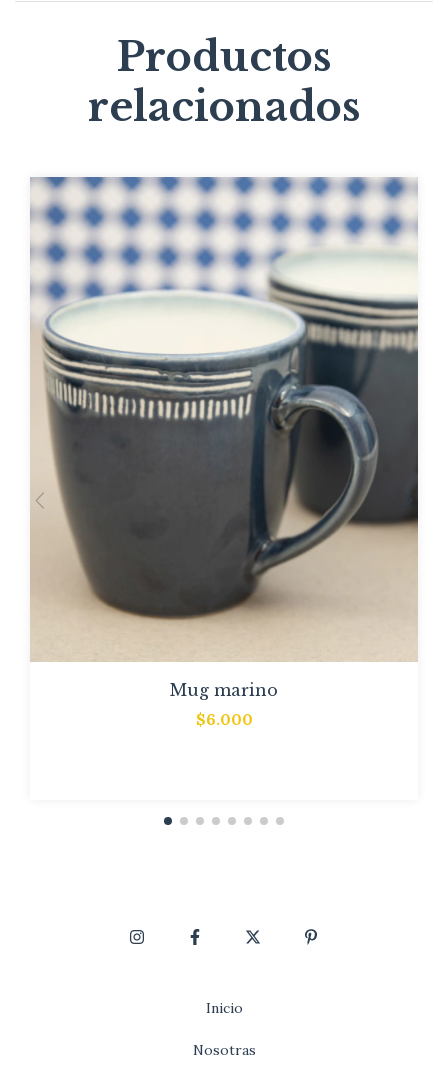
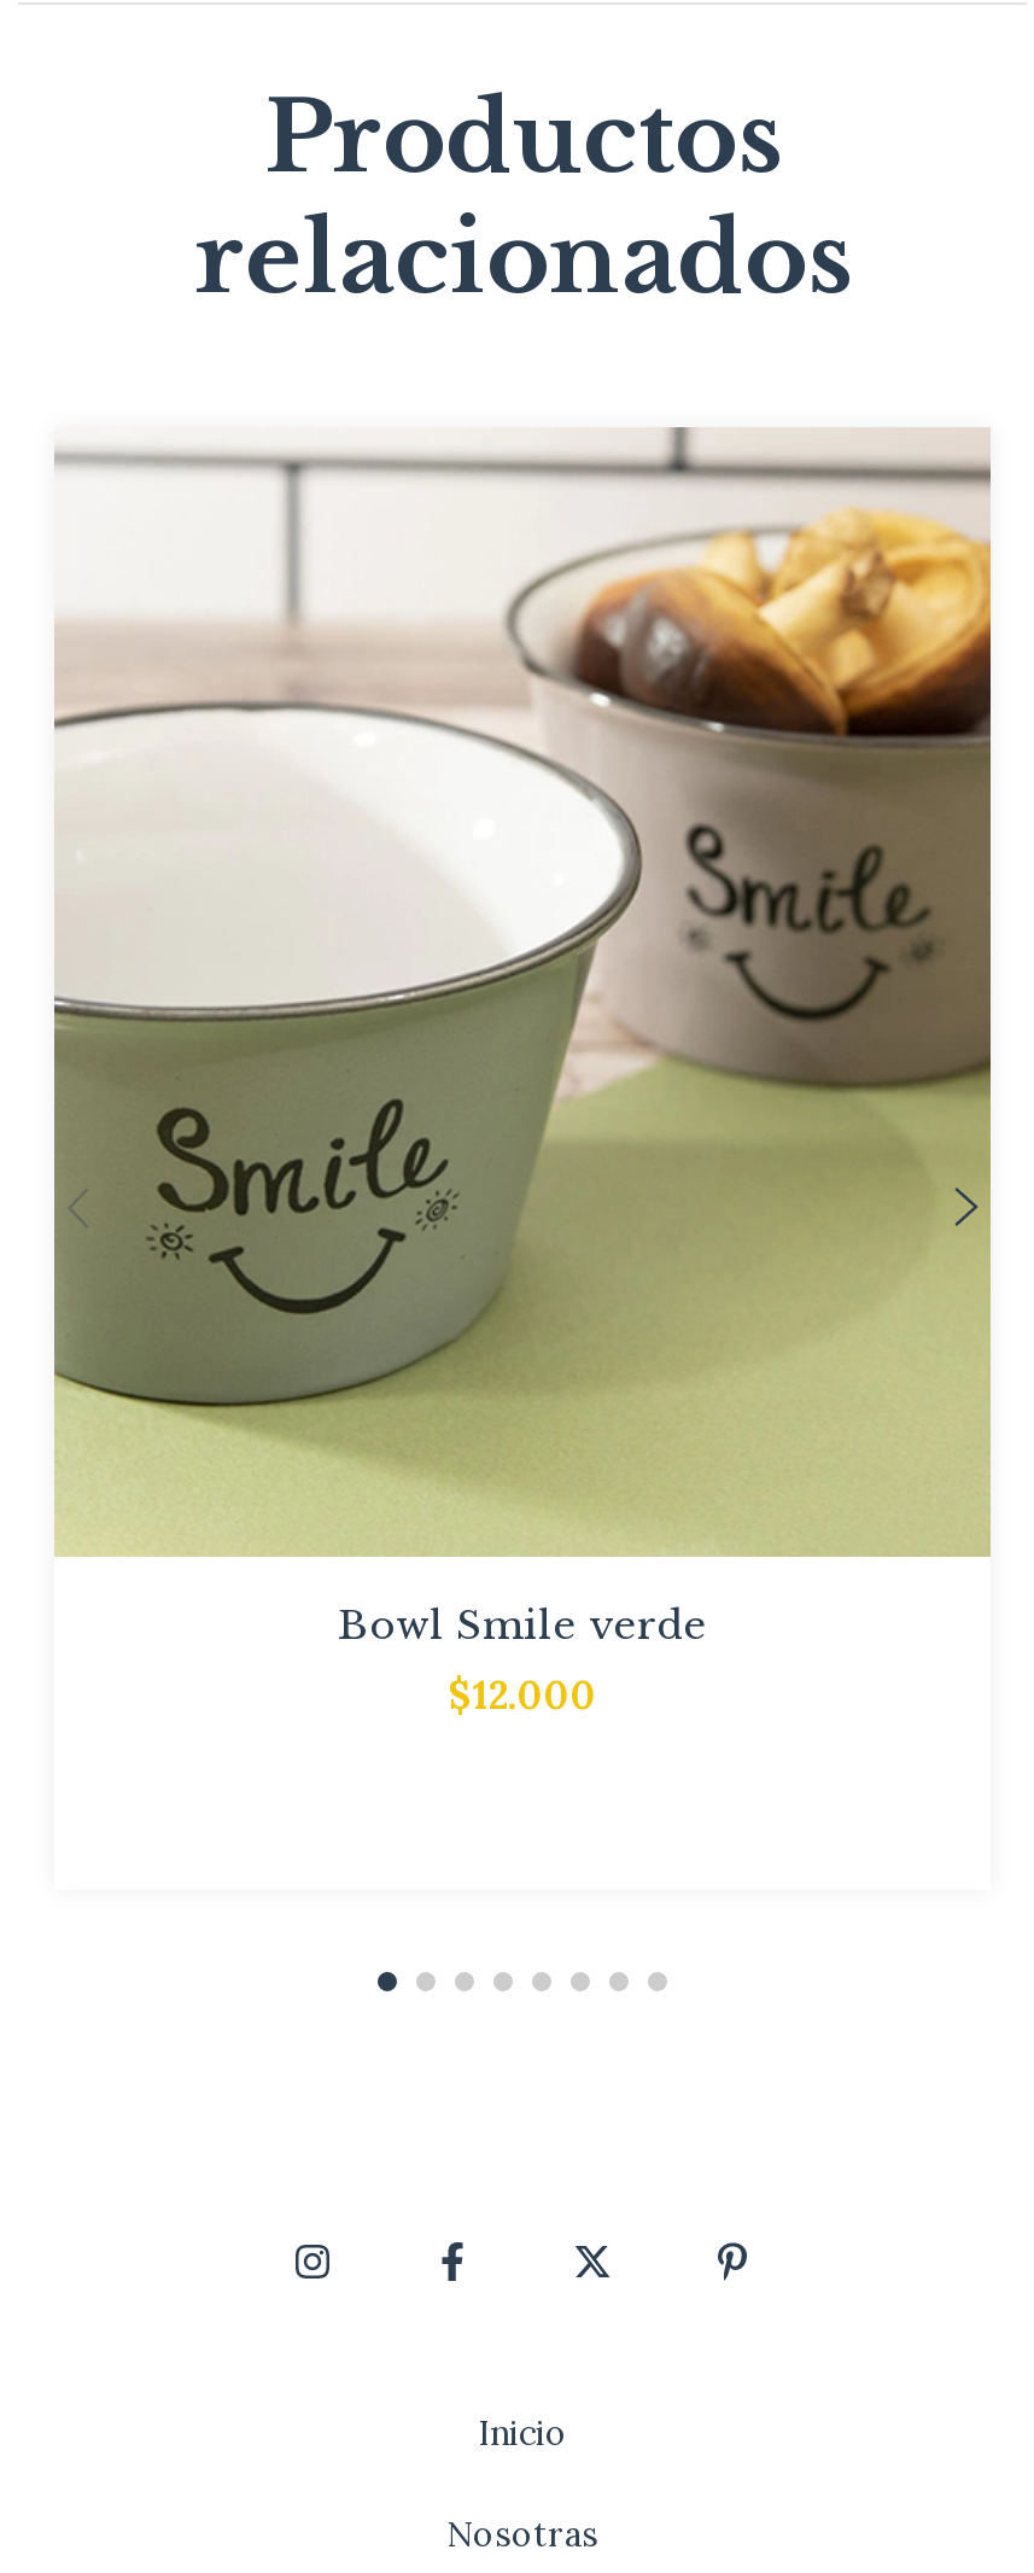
[30,176,419,729] [image] | Mug marino | $6.000 -> [54,427,993,1717] [image] | Bowl Smile verde | $12.000

